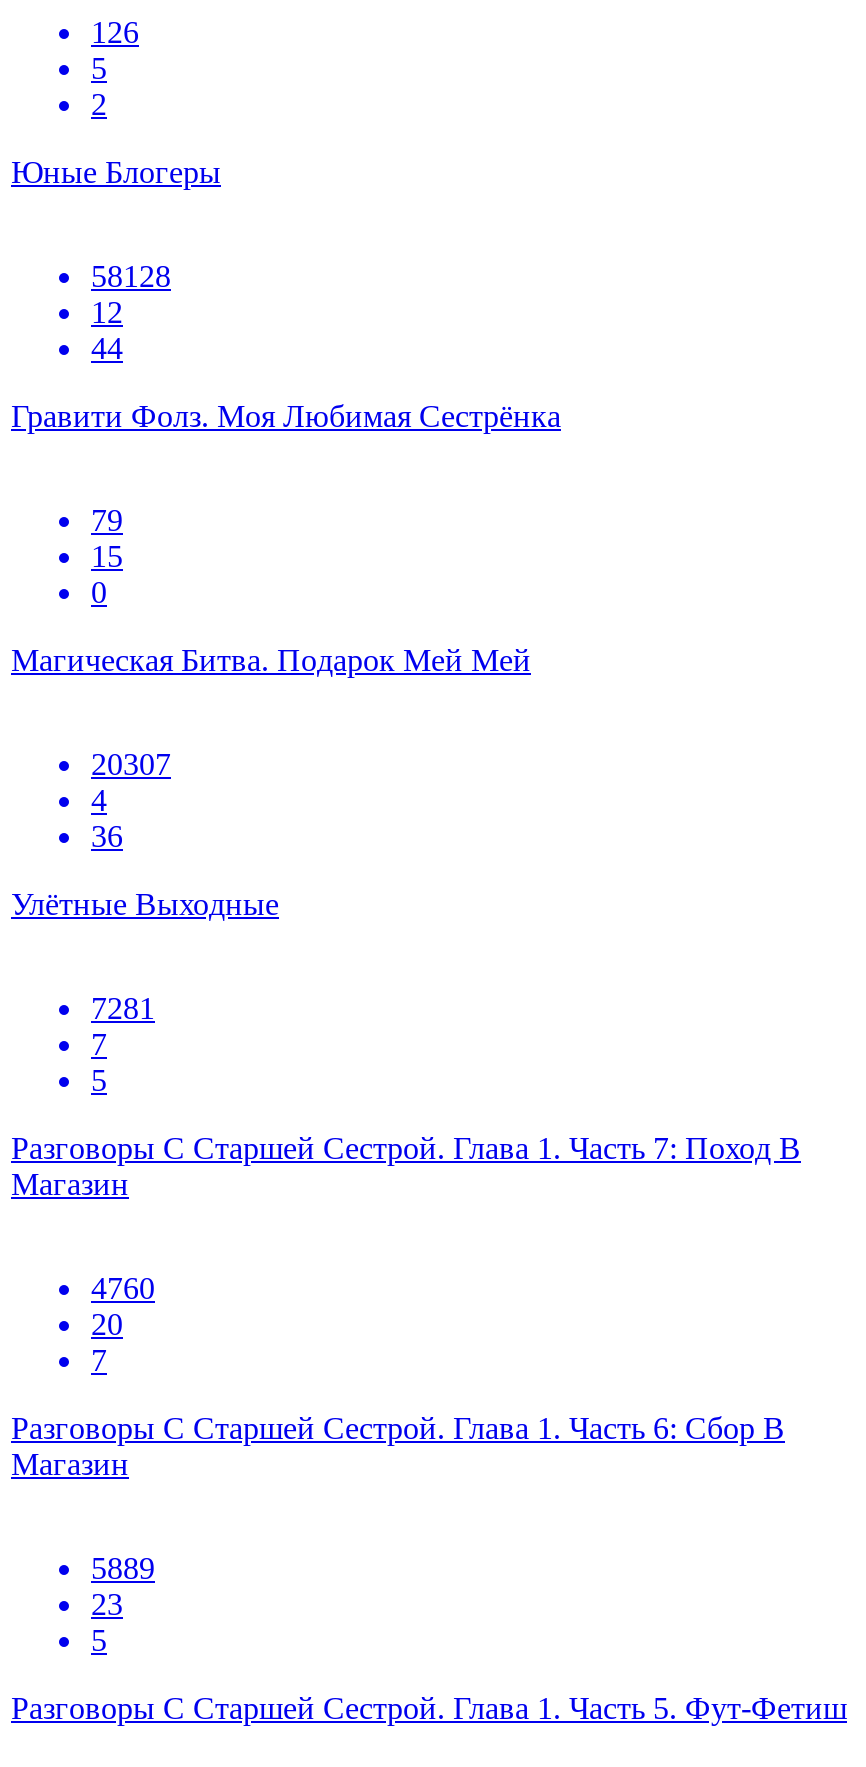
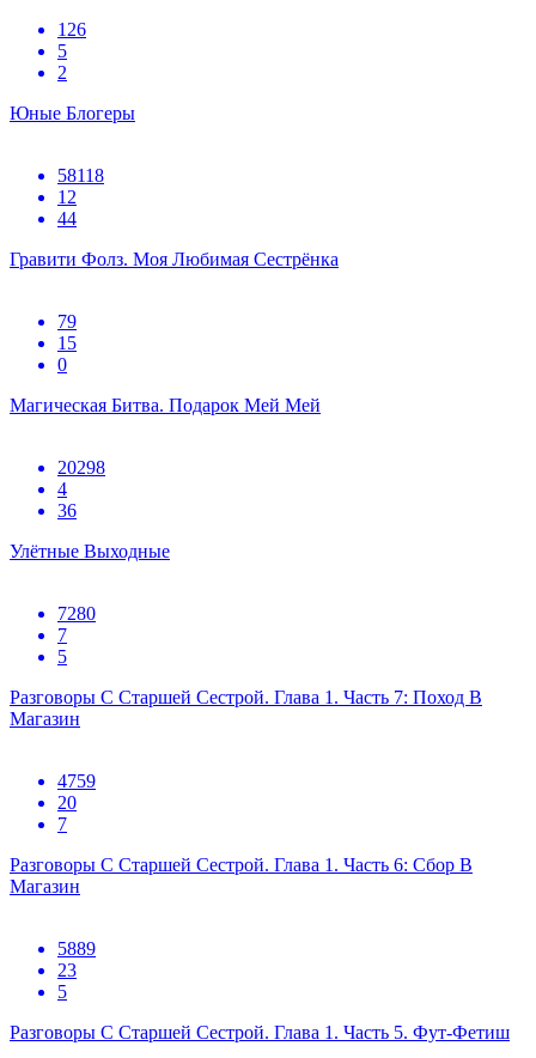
[91,259,171,293] 58128 -> [57,165,104,185] 58118
[91,747,171,781] 20307 -> [57,457,105,477] 20298
[91,991,155,1025] 7281 -> [57,603,96,623] 7280
[91,1271,155,1305] 4760 -> [57,771,96,791] 4759

